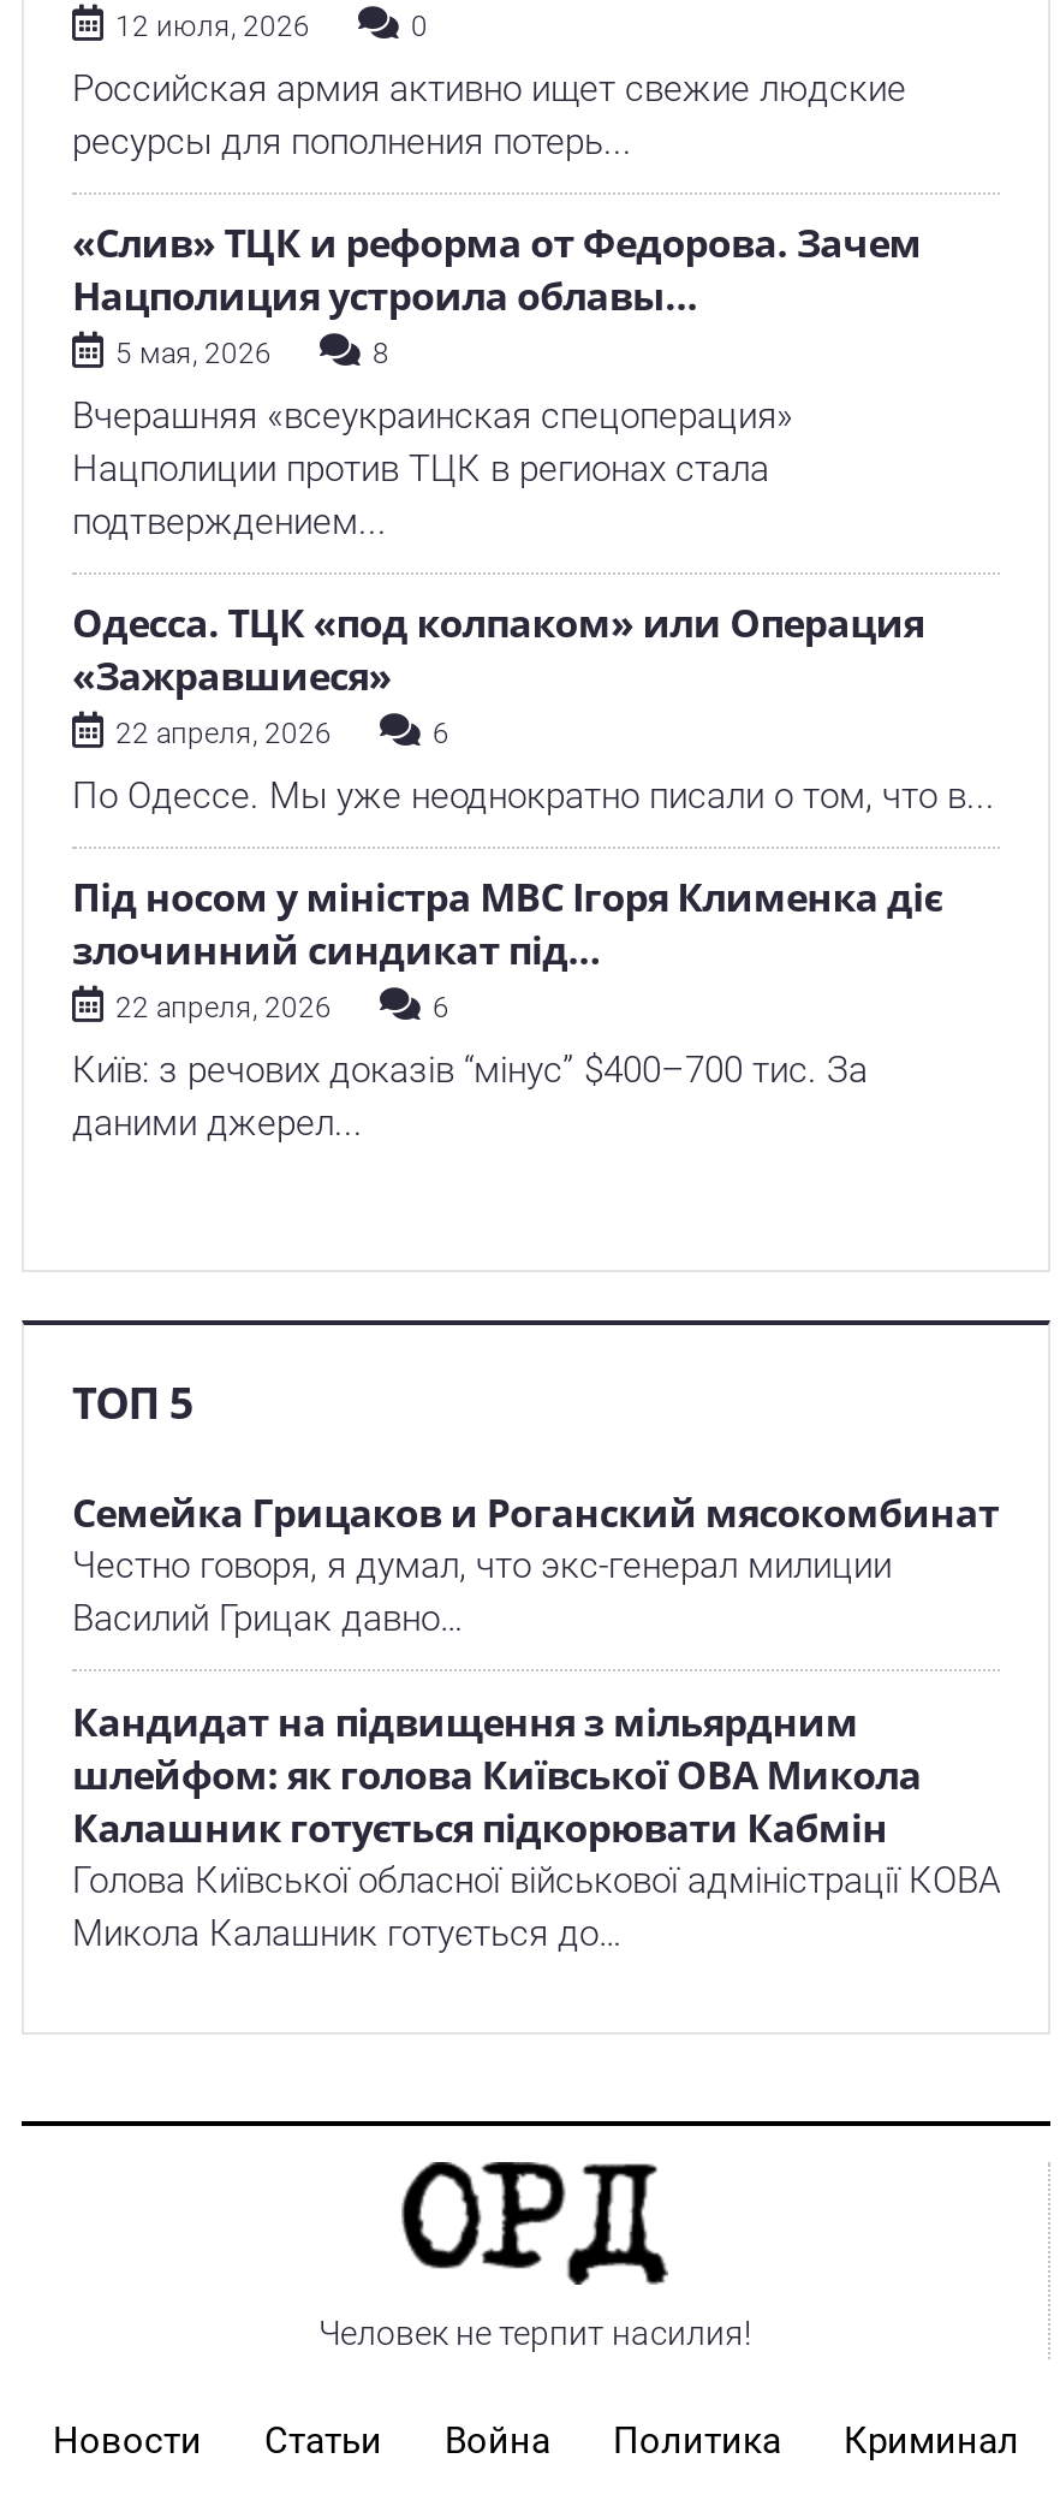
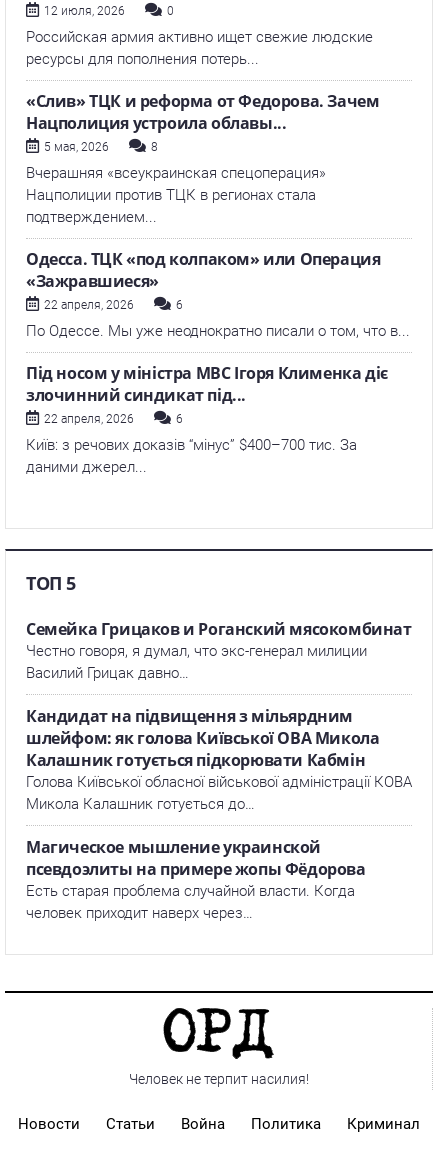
none -> [26,836,366,922] Магическое мышление украинской | псевдоэлиты на примере жопы Фёдорова | Есть старая проблема случайной власти. Когда | человек приходит наверх через…

